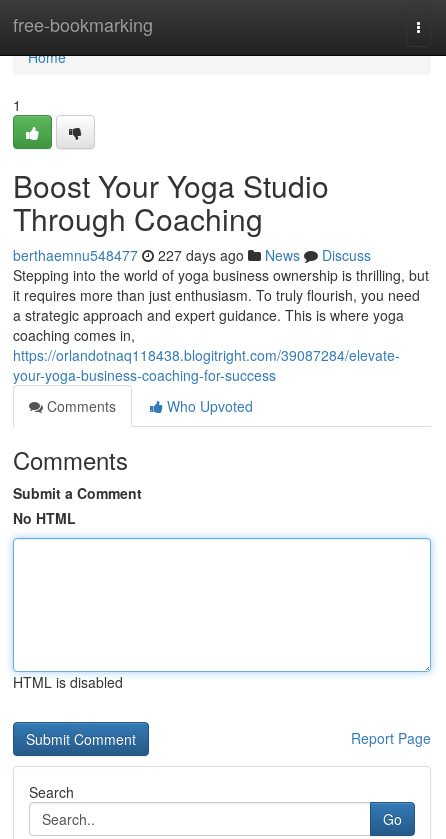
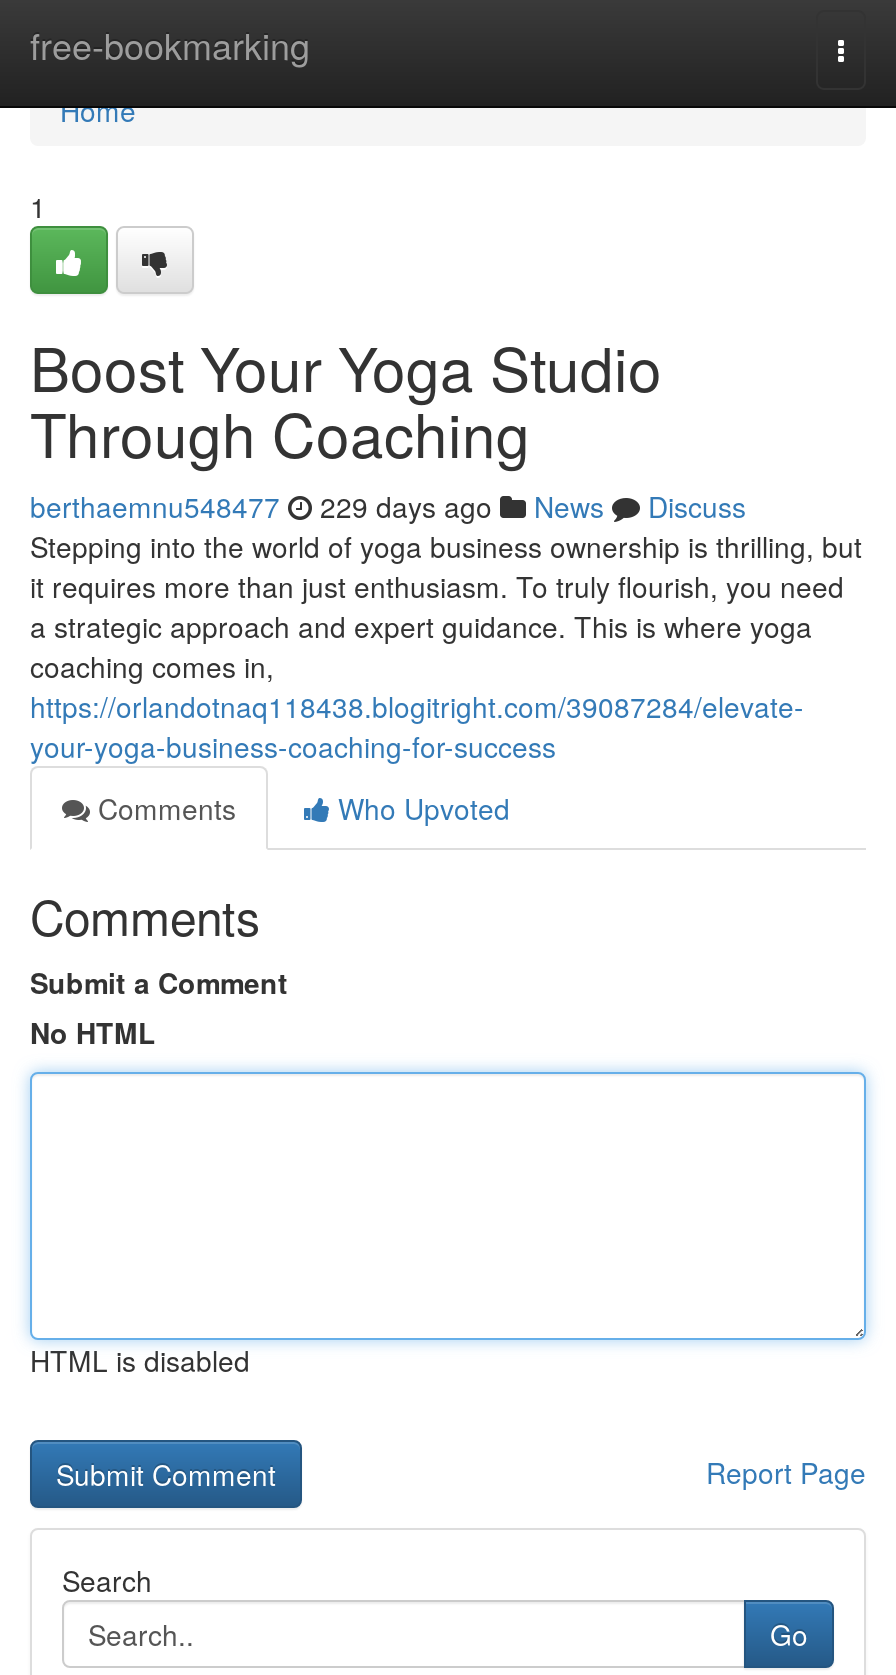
[13,245,371,265] berthaemnu548477 227 days ago News Discuss -> [30,486,746,526] berthaemnu548477 229 days ago News Discuss

